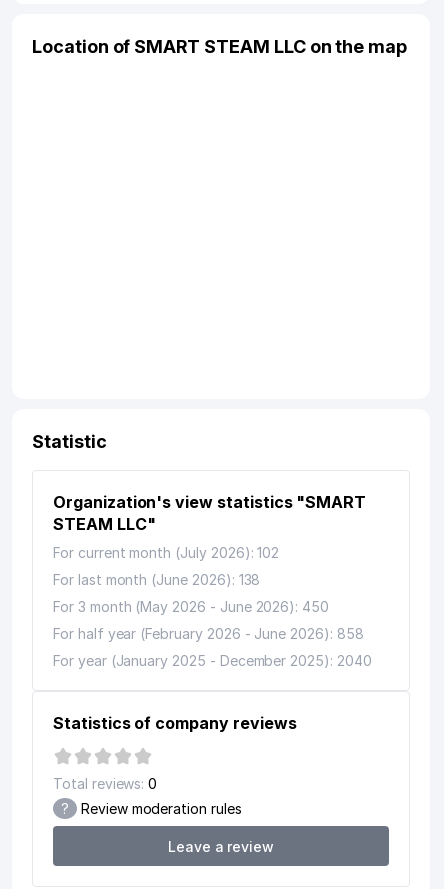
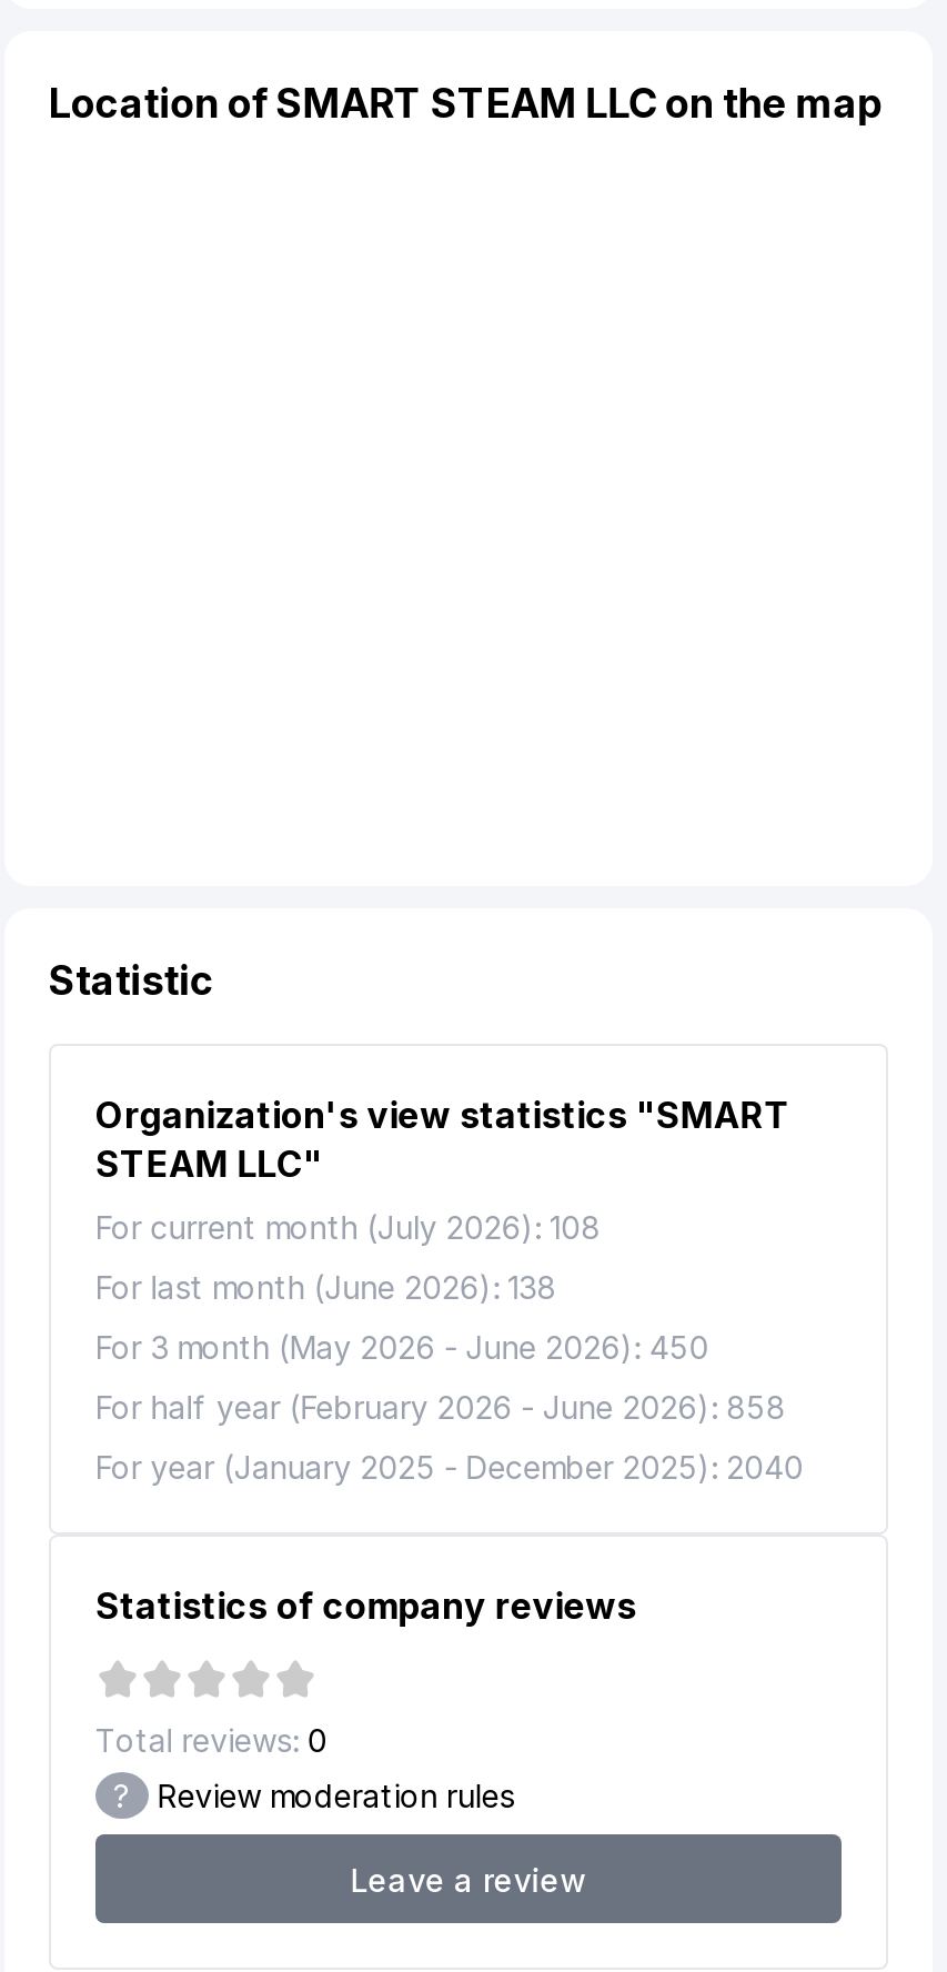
[53,544,279,561] For current month (July 2026): 102 -> [95,1208,600,1246] For current month (July 2026): 108

